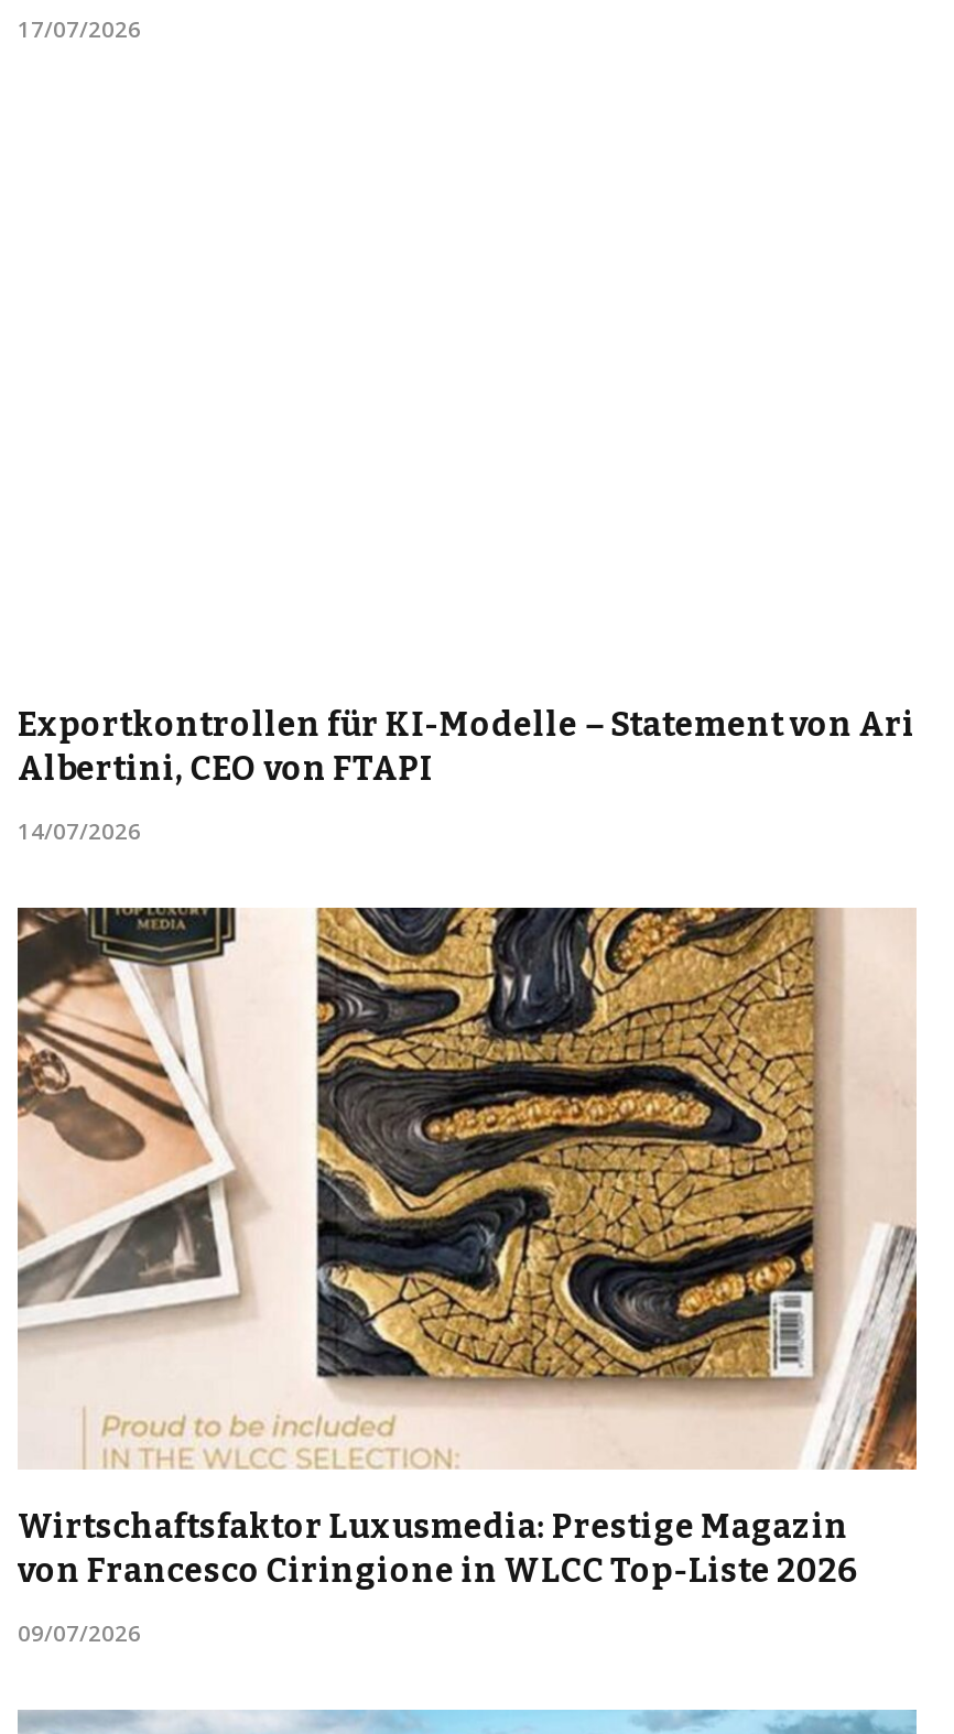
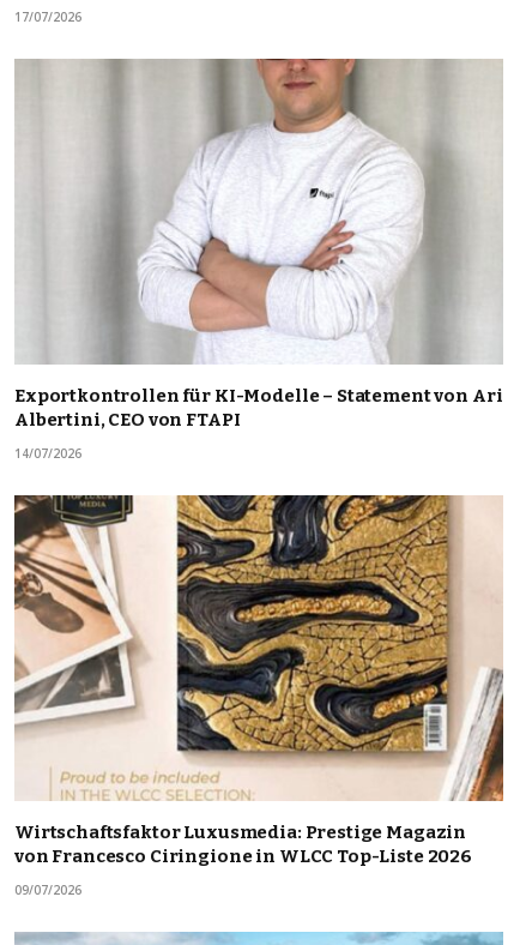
none -> [14,58,503,366] [image]

